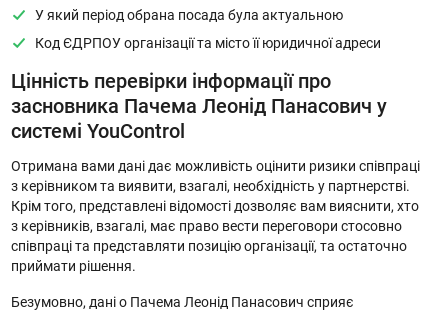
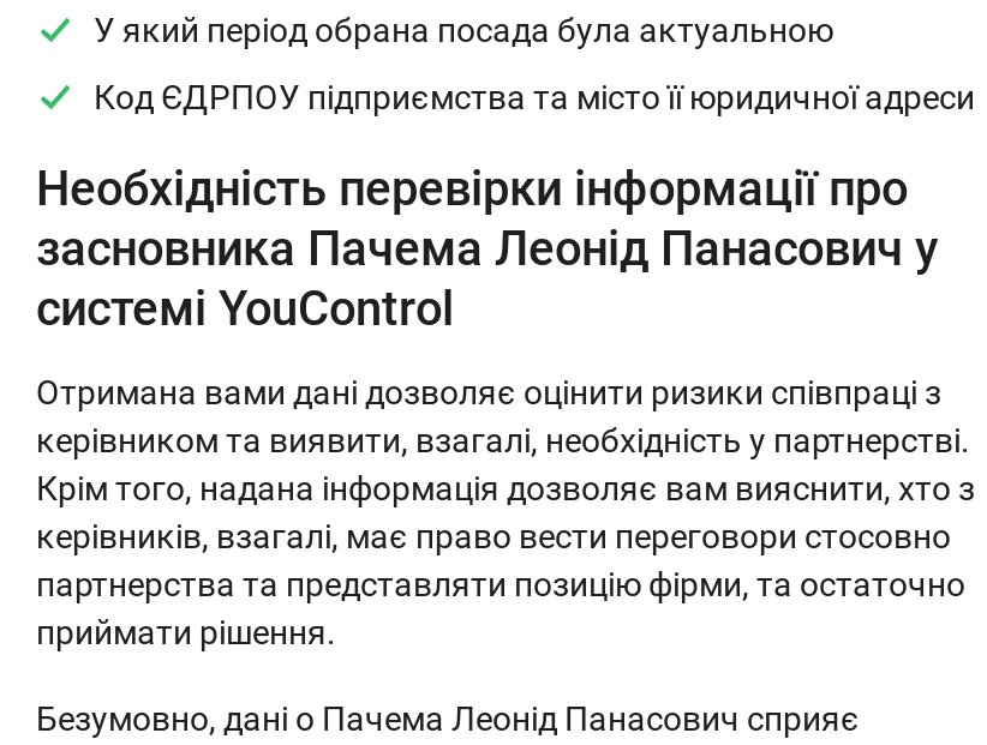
[35,35,381,51] Код ЄДРПОУ організації та місто її юридичної адреси -> [94,78,975,116] Код ЄДРПОУ підприємства та місто її юридичної адреси
[11,69,331,93] Цінність перевірки інформації про -> [36,160,908,217] Необхідність перевірки інформації про
[11,158,420,254] Отримана вами дані дає можливість оцінити ризики співпраці | з керівником та виявити, взагалі, необхідність у партнерстві. | Крім того, представлені відомості дозволяє вам вияснити, хто | з керівників, взагалі, має право вести переговори стосовно | співпраці та представляти позицію організації, та остаточно -> [36,373,975,603] Отримана вами дані дозволяє оцінити ризики співпраці з | керівником та виявити, взагалі, необхідність у партнерстві. | Крім того, надана інформація дозволяє вам вияснити, хто з | керівників, взагалі, має право вести переговори стосовно | партнерства та представляти позицію фірми, та остаточно

